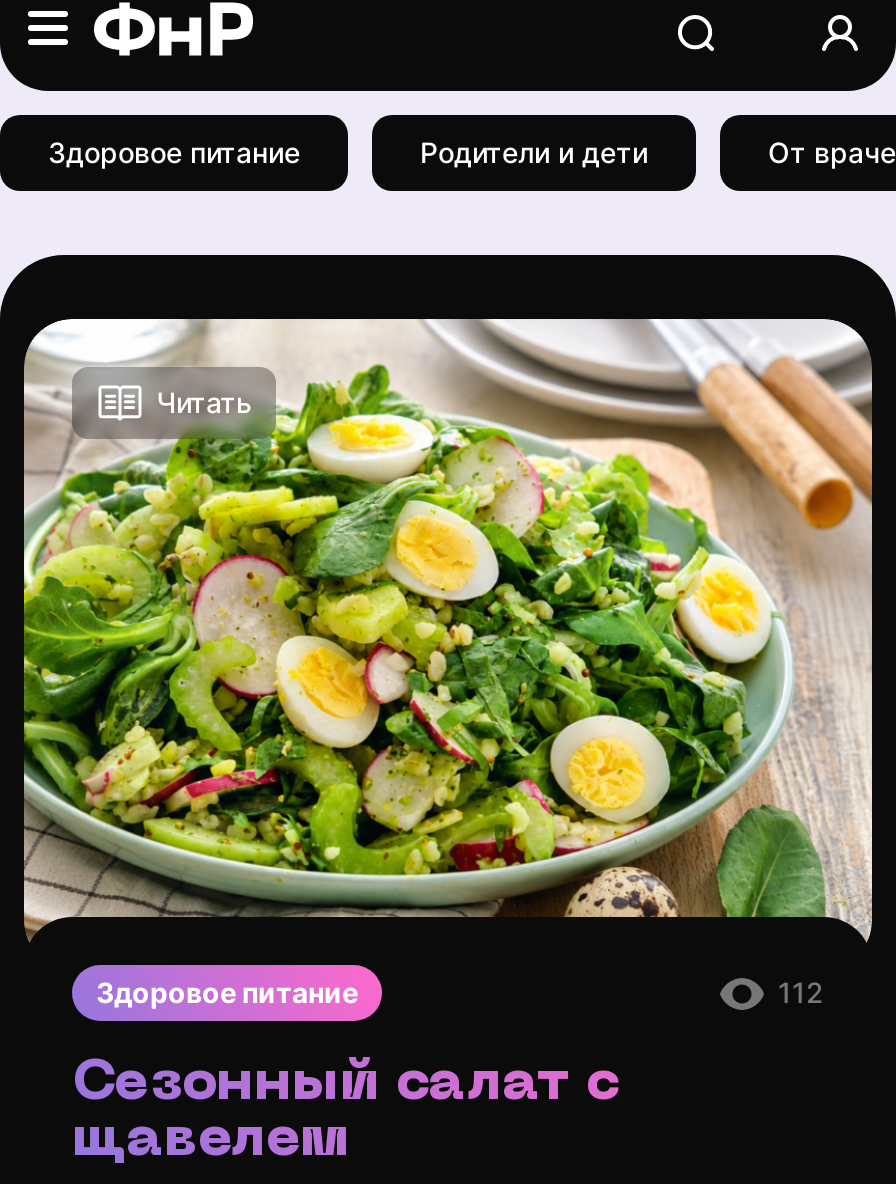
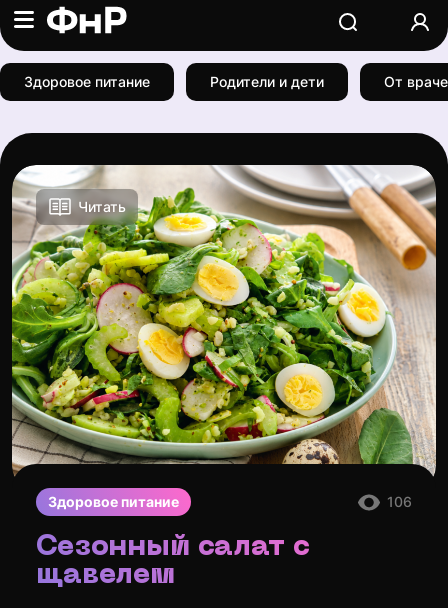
[778,975,824,1009] 112 -> [387,493,412,510] 106

